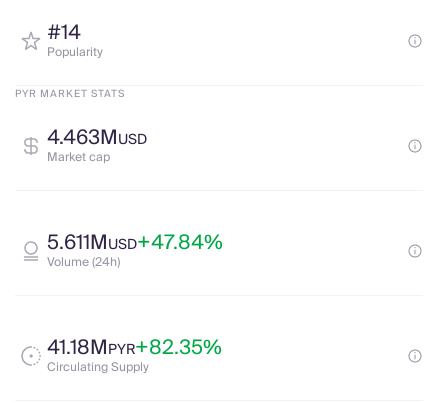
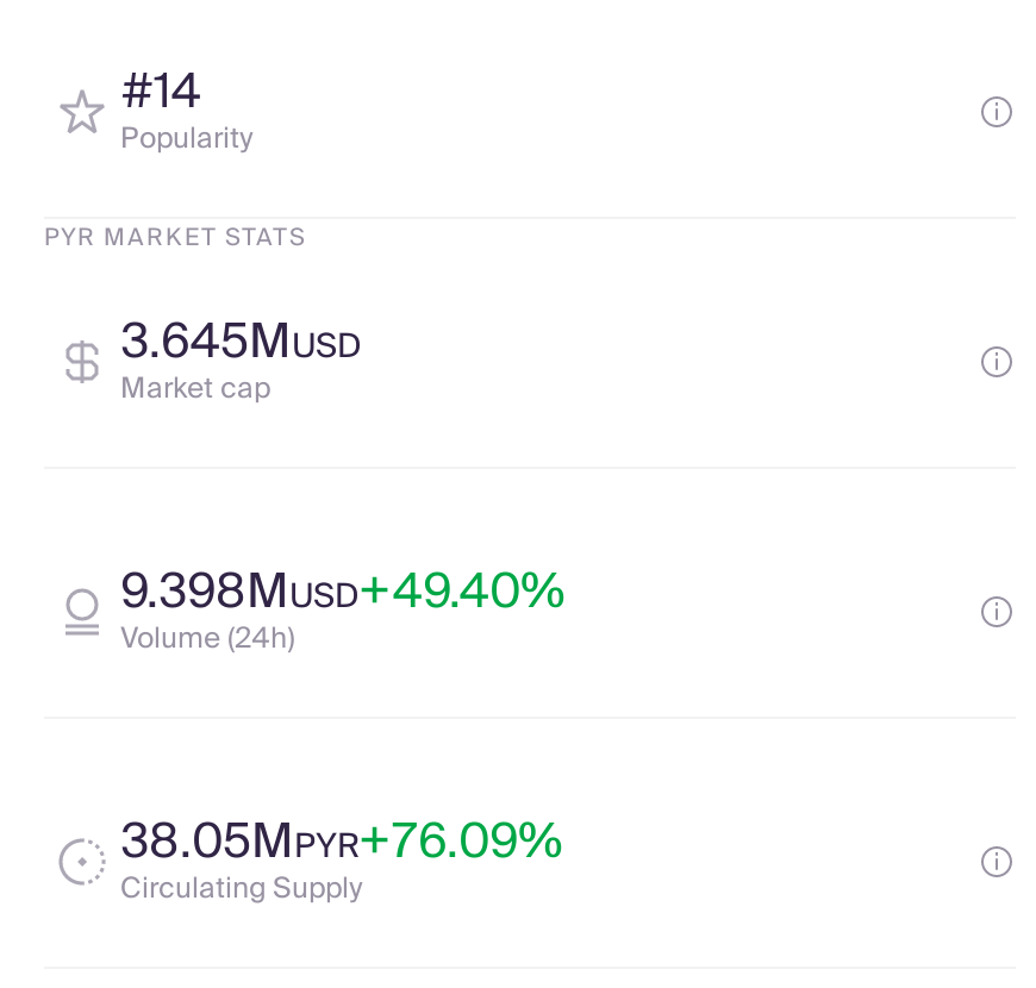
[47,121,147,155] 4.463MUSD -> [120,302,361,383] 3.645MUSD
[47,226,223,260] 5.611MUSD+47.84% -> [120,552,566,633] 9.398MUSD+49.40%
[47,331,222,365] 41.18MPYR+82.35% -> [120,802,563,883] 38.05MPYR+76.09%

